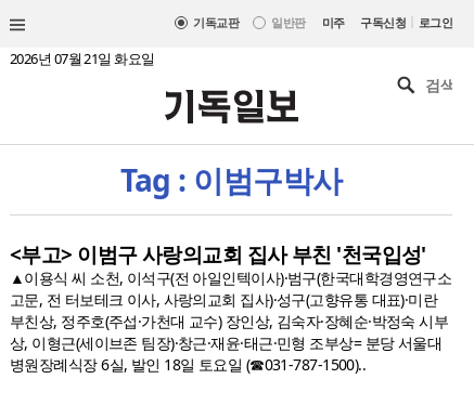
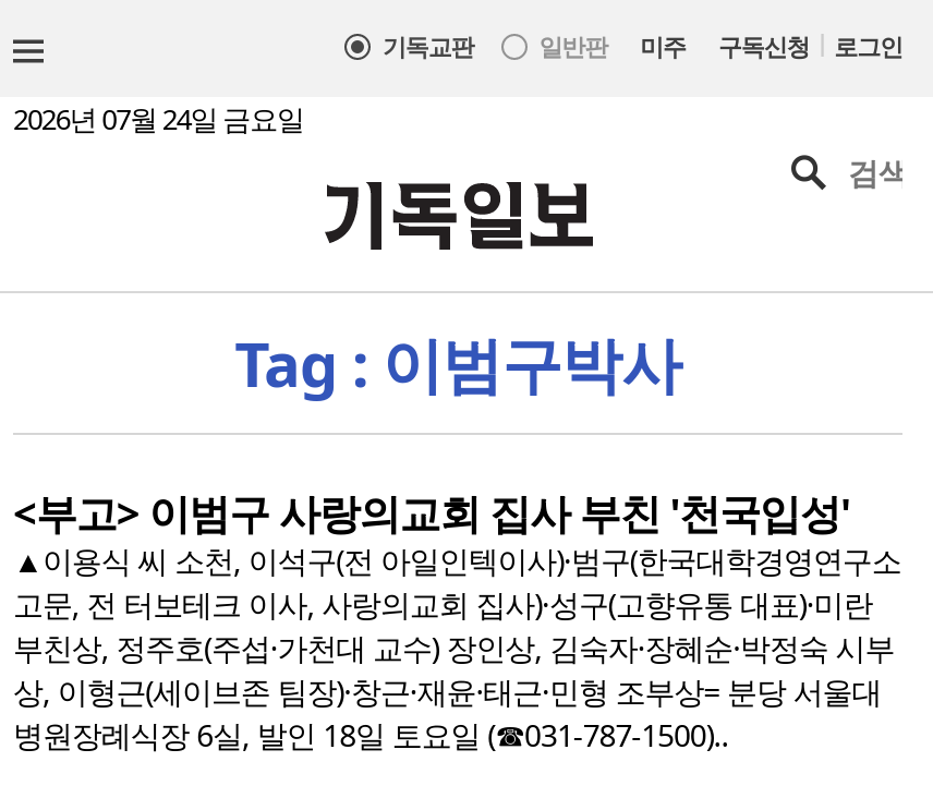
[10,49,155,68] 2026년 07월 21일 화요일 -> [13,99,304,138] 2026년 07월 24일 금요일

